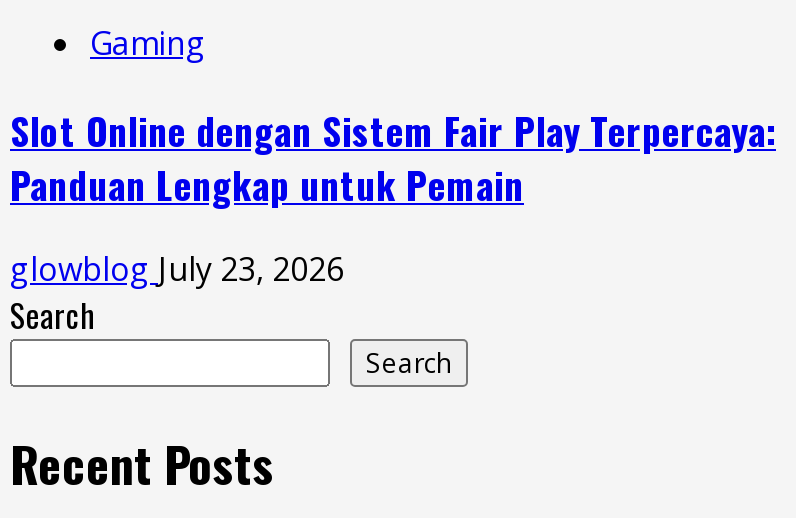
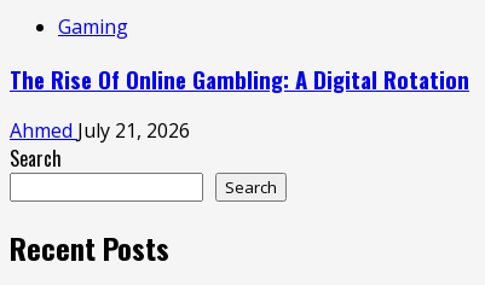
[10,102,776,210] Slot Online dengan Sistem Fair Play Terpercaya: | Panduan Lengkap untuk Pemain -> [10,62,469,95] The Rise Of Online Gambling: A Digital Rotation
[10,247,344,291] glowblog July 23, 2026 -> [10,117,190,144] Ahmed July 21, 2026

